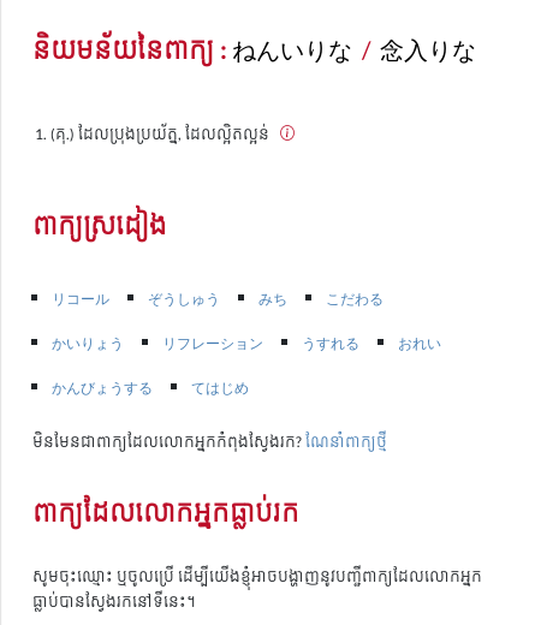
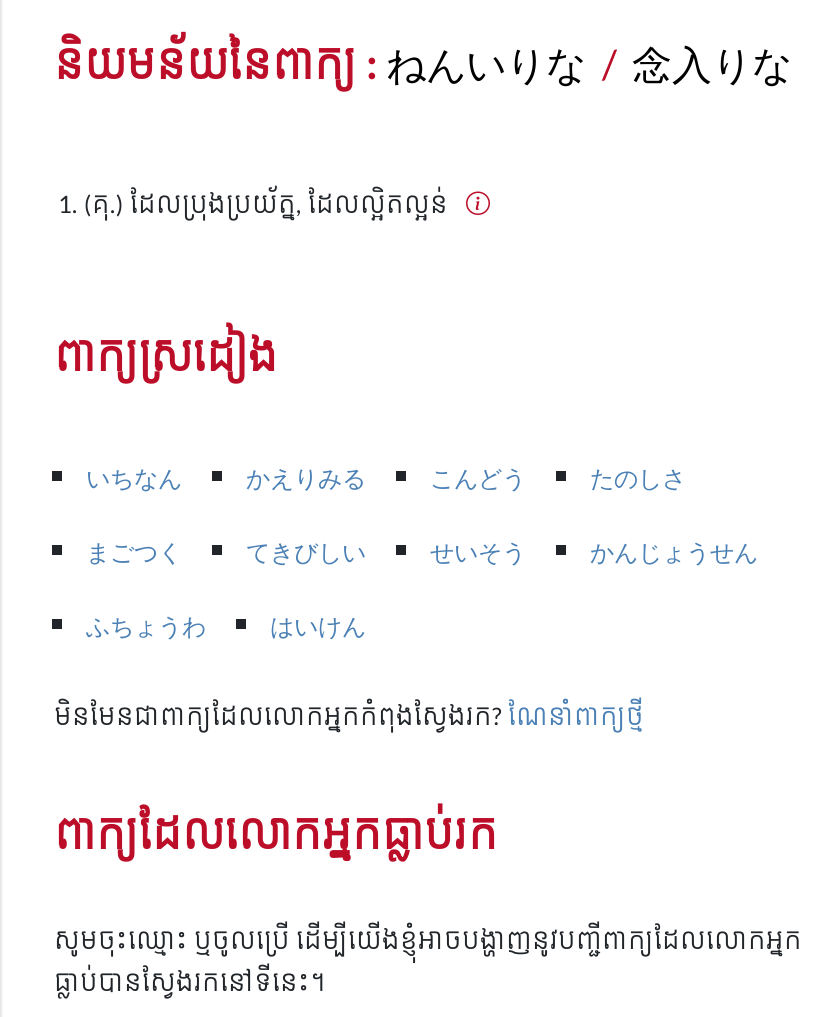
[52,286,384,312] リコール | ぞうしゅう | みち | こだわる -> [86,456,686,500] いちなん | かえりみる | こんどう | たのしさ
[52,330,441,357] かいりょう | リフレーション | うすれる | おれい -> [86,530,758,574] まごつく | てきびしい | せいそう | かんじょうせん
[52,375,249,401] かんびょうする | てはじめ -> [86,604,366,648] ふちょうわ | はいけん

